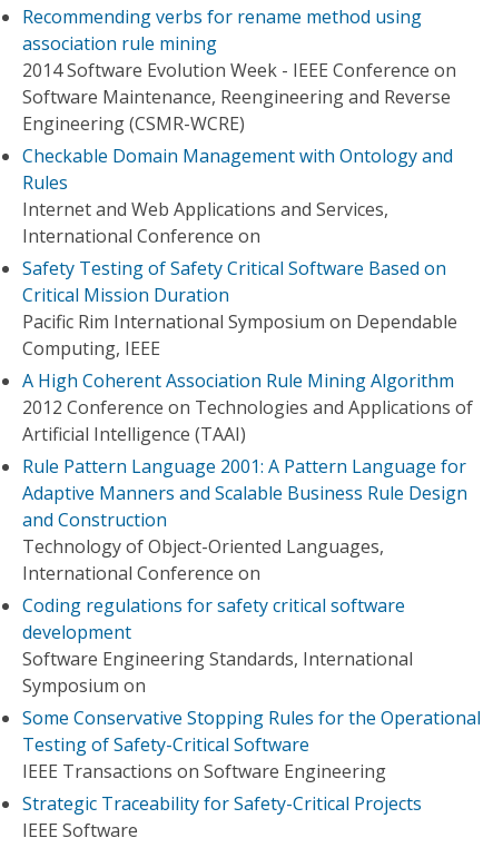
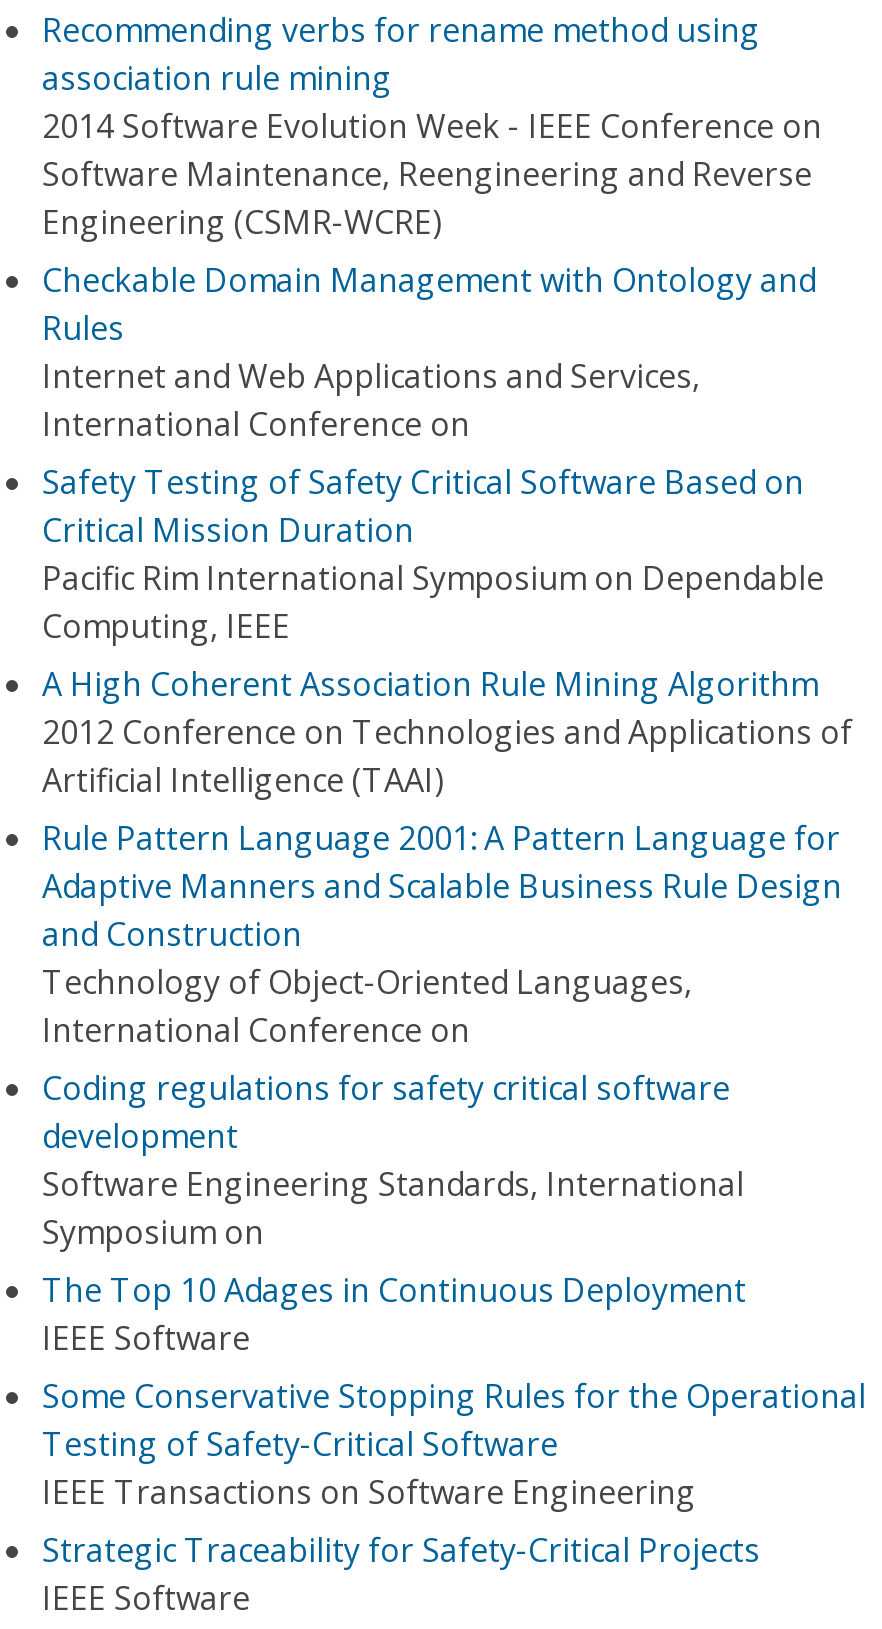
none -> [42,1268,746,1360] The Top 10 Adages in Continuous Deployment | IEEE Software

